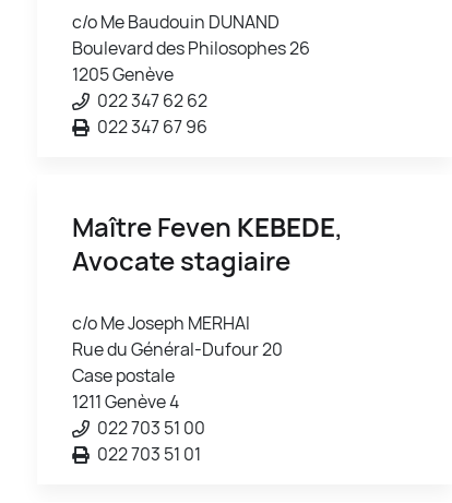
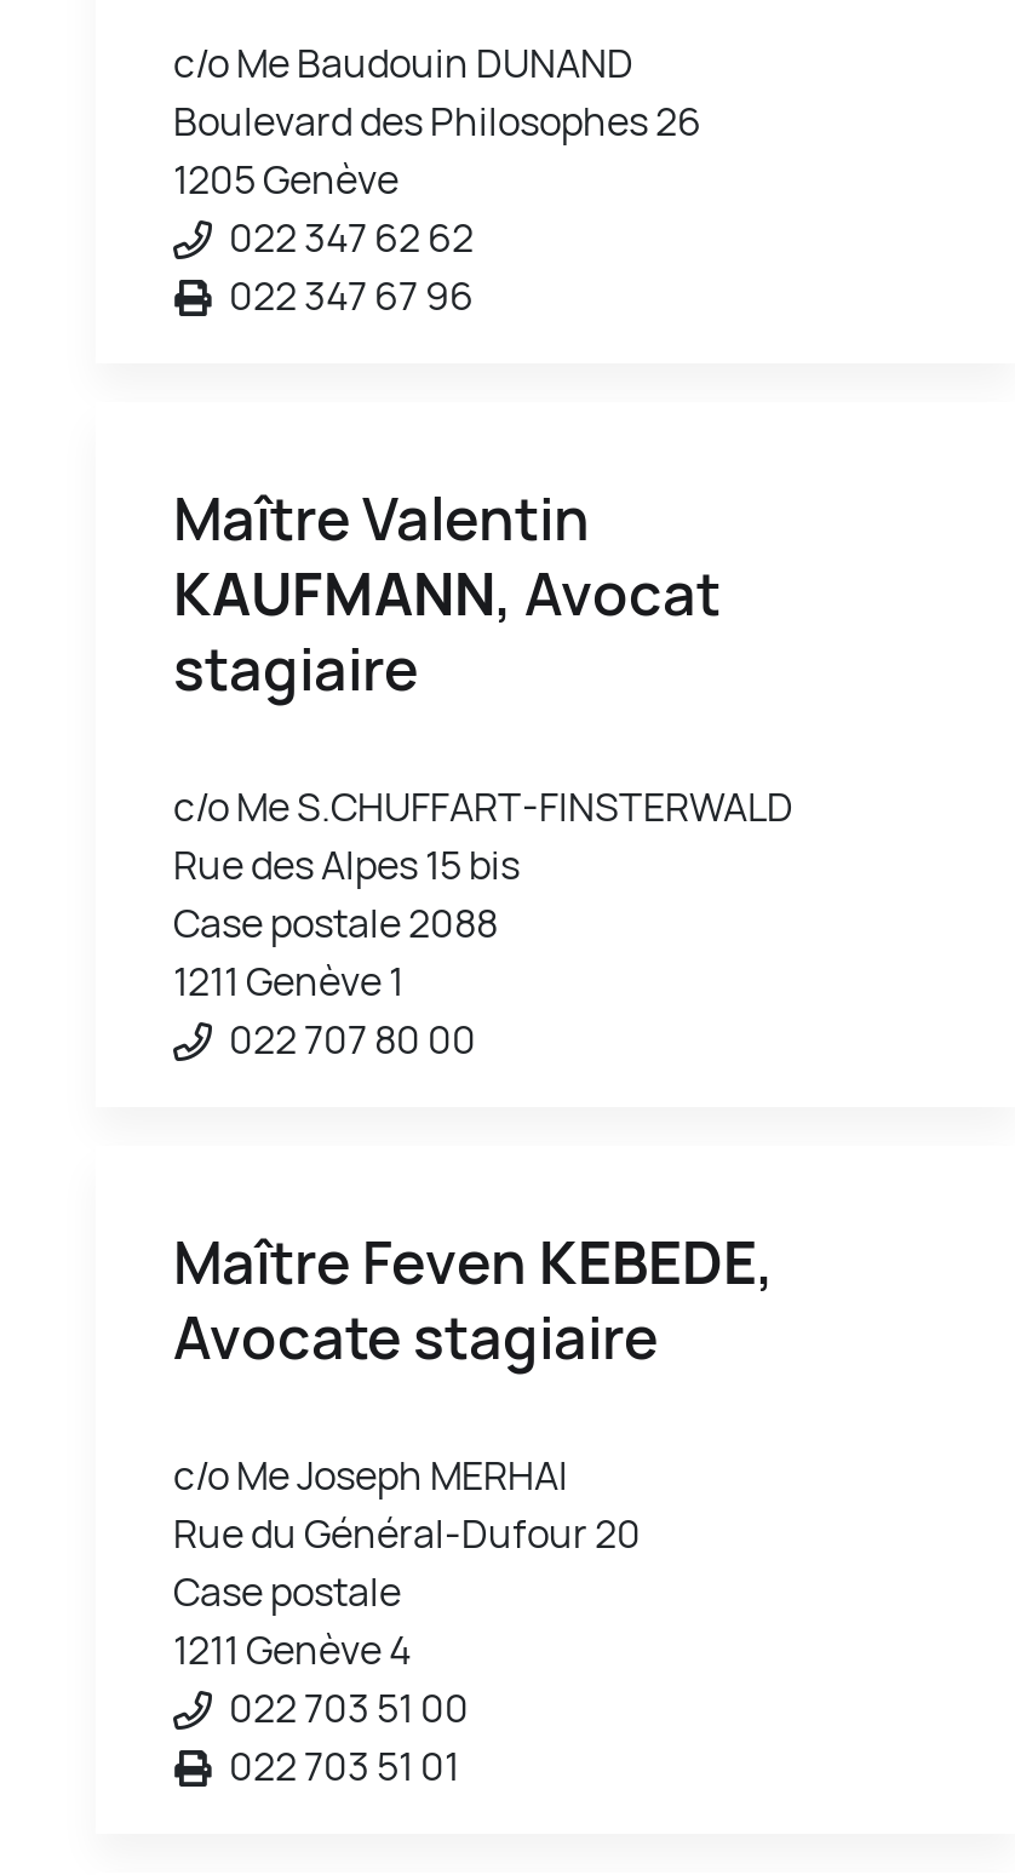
none -> [173,477,793,1065] Maître Valentin | KAUFMANN, Avocat | stagiaire | c/o Me S.CHUFFART-FINSTERWALD | Rue des Alpes 15 bis | Case postale 2088 | 1211 Genève 1 | 022 707 80 00

